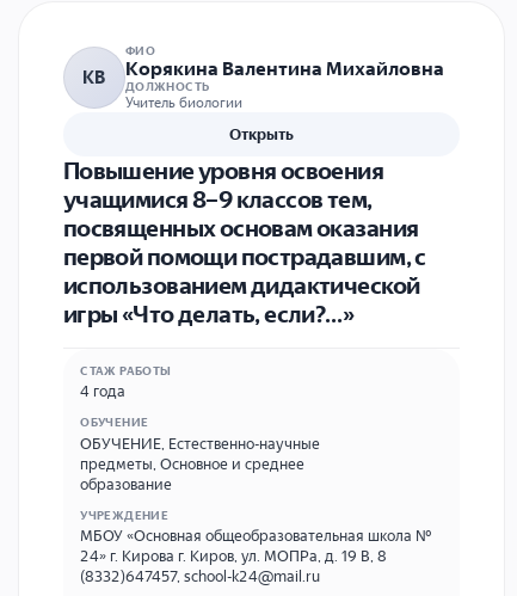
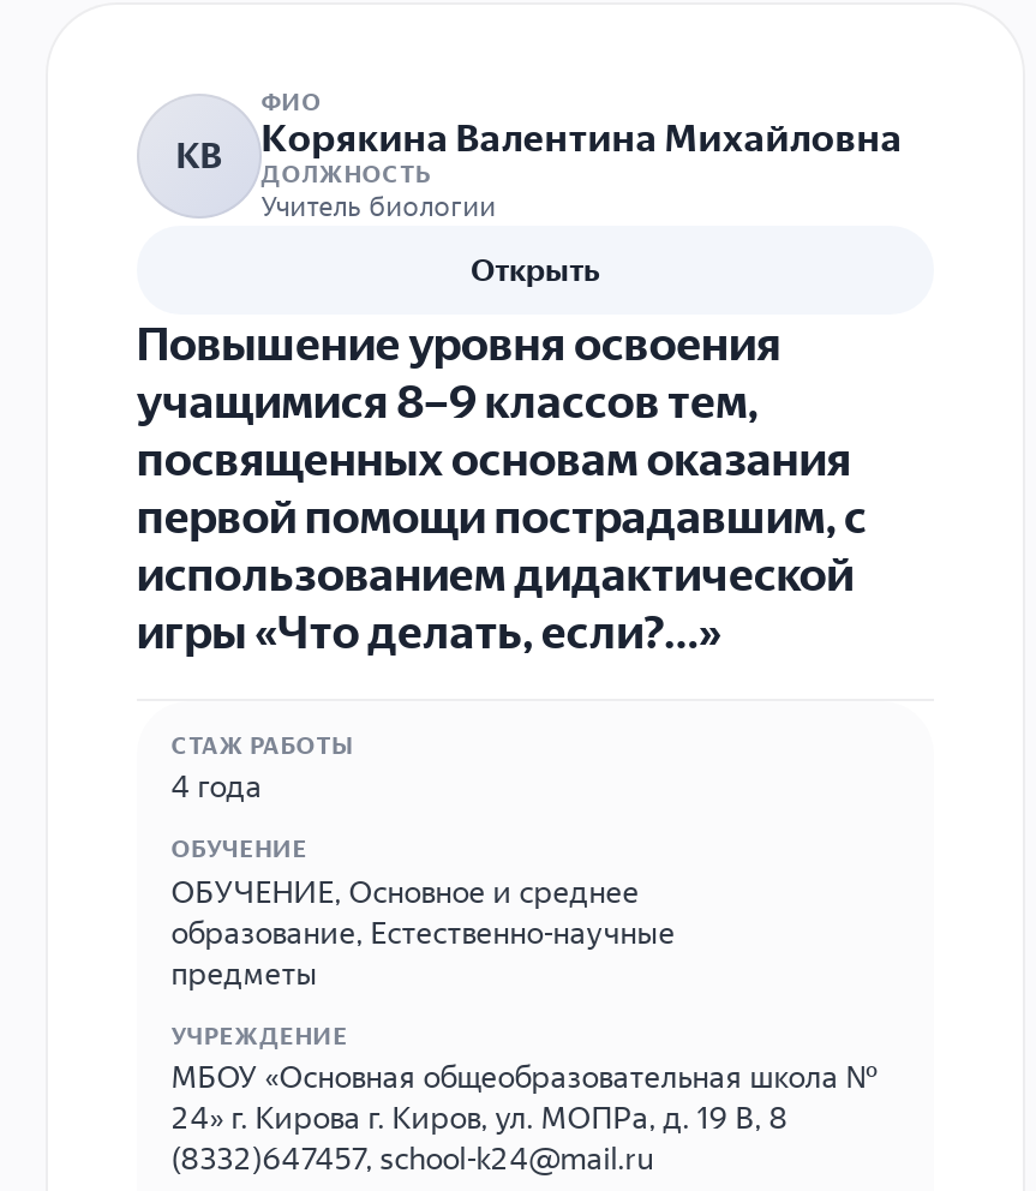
[80,434,320,493] ОБУЧЕНИЕ, Естественно-научные | предметы, Основное и среднее | образование -> [171,873,675,991] ОБУЧЕНИЕ, Основное и среднее | образование, Естественно-научные | предметы

